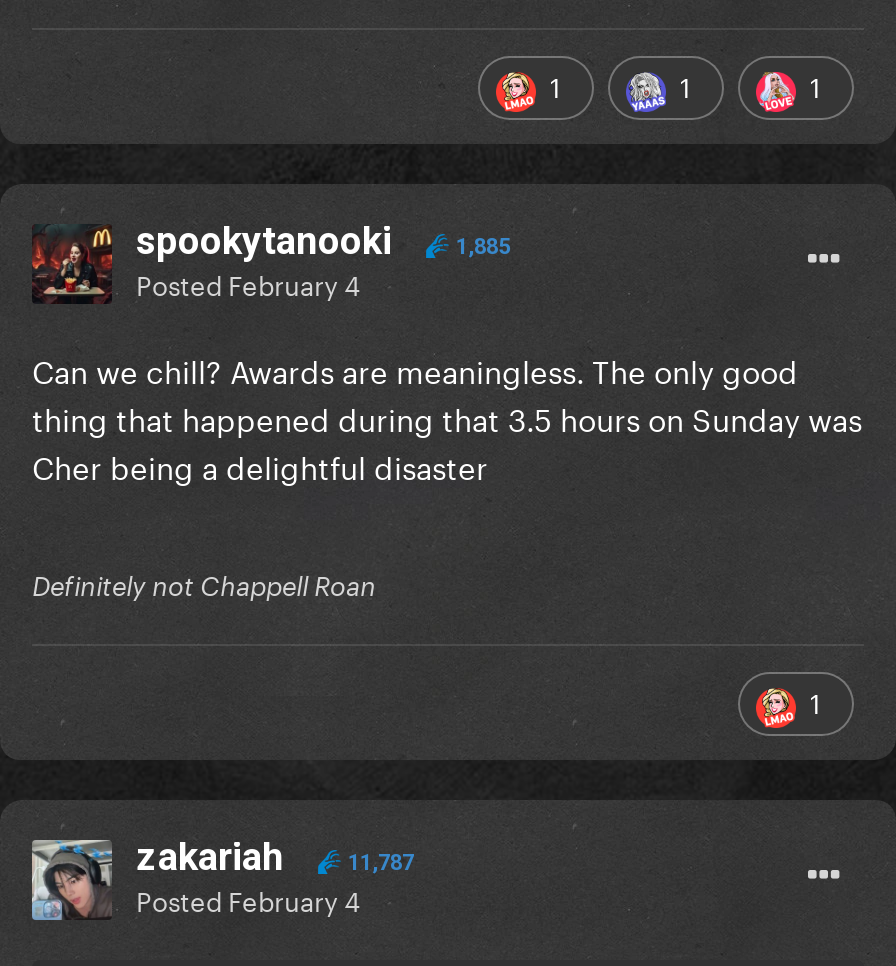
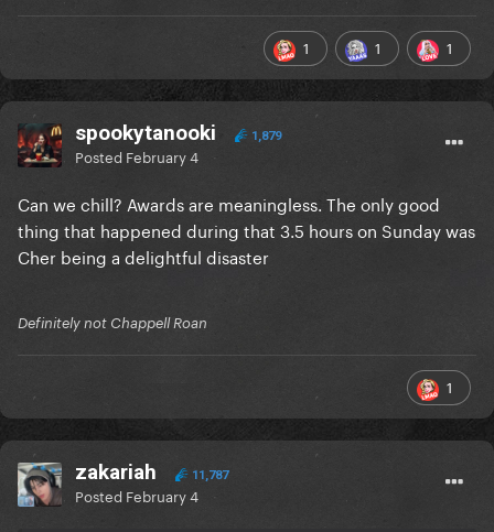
[450,235,510,261] 1,885 -> [248,129,281,144] 1,879

